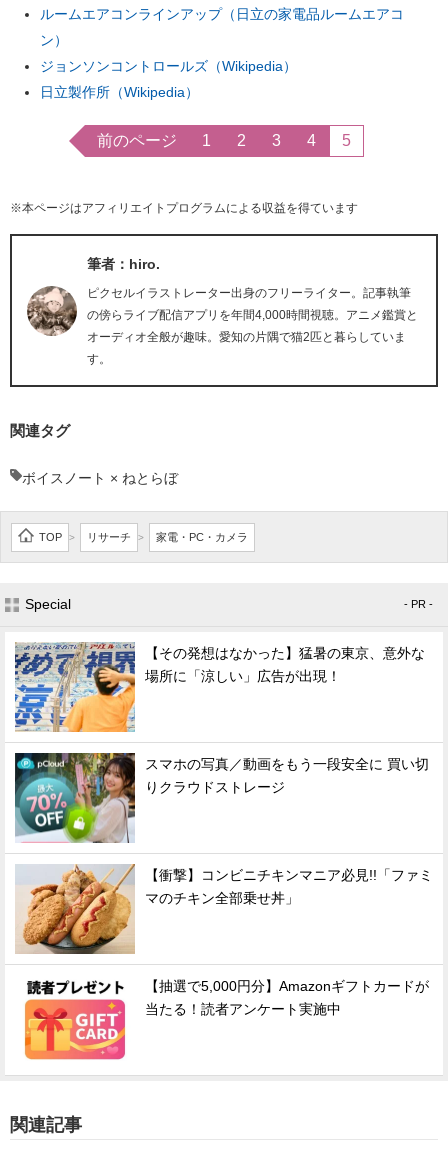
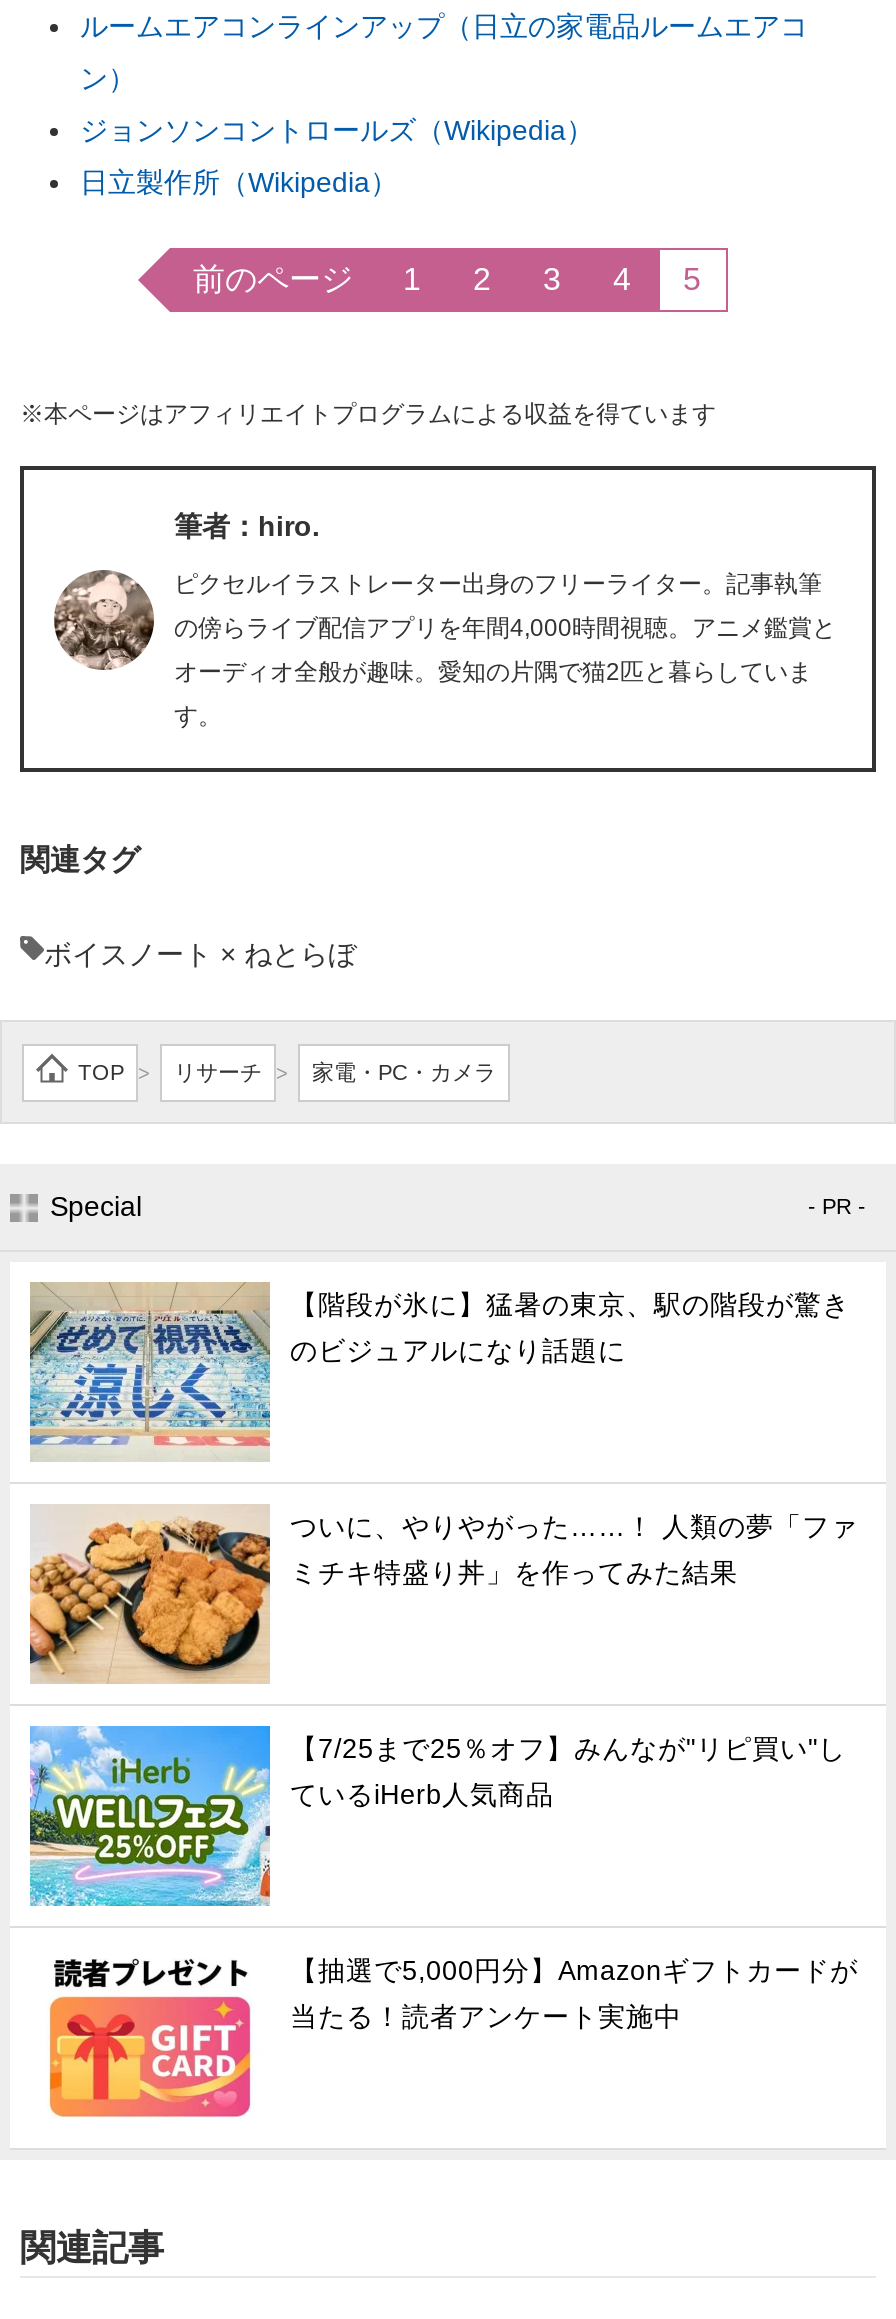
[14,642,425,733] [image] | 【その発想はなかった】猛暑の東京、意外な -> [28,1282,850,1462] [image] | 【階段が氷に】猛暑の東京、駅の階段が驚き
[145,669,341,684] 場所に「涼しい」広告が出現！ -> [290,1337,626,1367] のビジュアルになり話題に
[14,752,429,844] [image] | スマホの写真／動画をもう一段安全に 買い切 -> [28,1504,858,1684] [image] | ついに、やりやがった……！ 人類の夢「ファ
[145,780,285,795] りクラウドストレージ -> [290,1559,738,1589] ミチキ特盛り丼」を作ってみた結果
[15,863,433,955] [image] | 【衝撃】コンビニチキンマニア必見!!「ファミ -> [28,1724,846,1908] [image] | 【7/25まで25％オフ】みんなが"リピ買い"し
[145,891,299,906] マのチキン全部乗せ丼」 -> [290,1781,554,1811] ているiHerb人気商品

